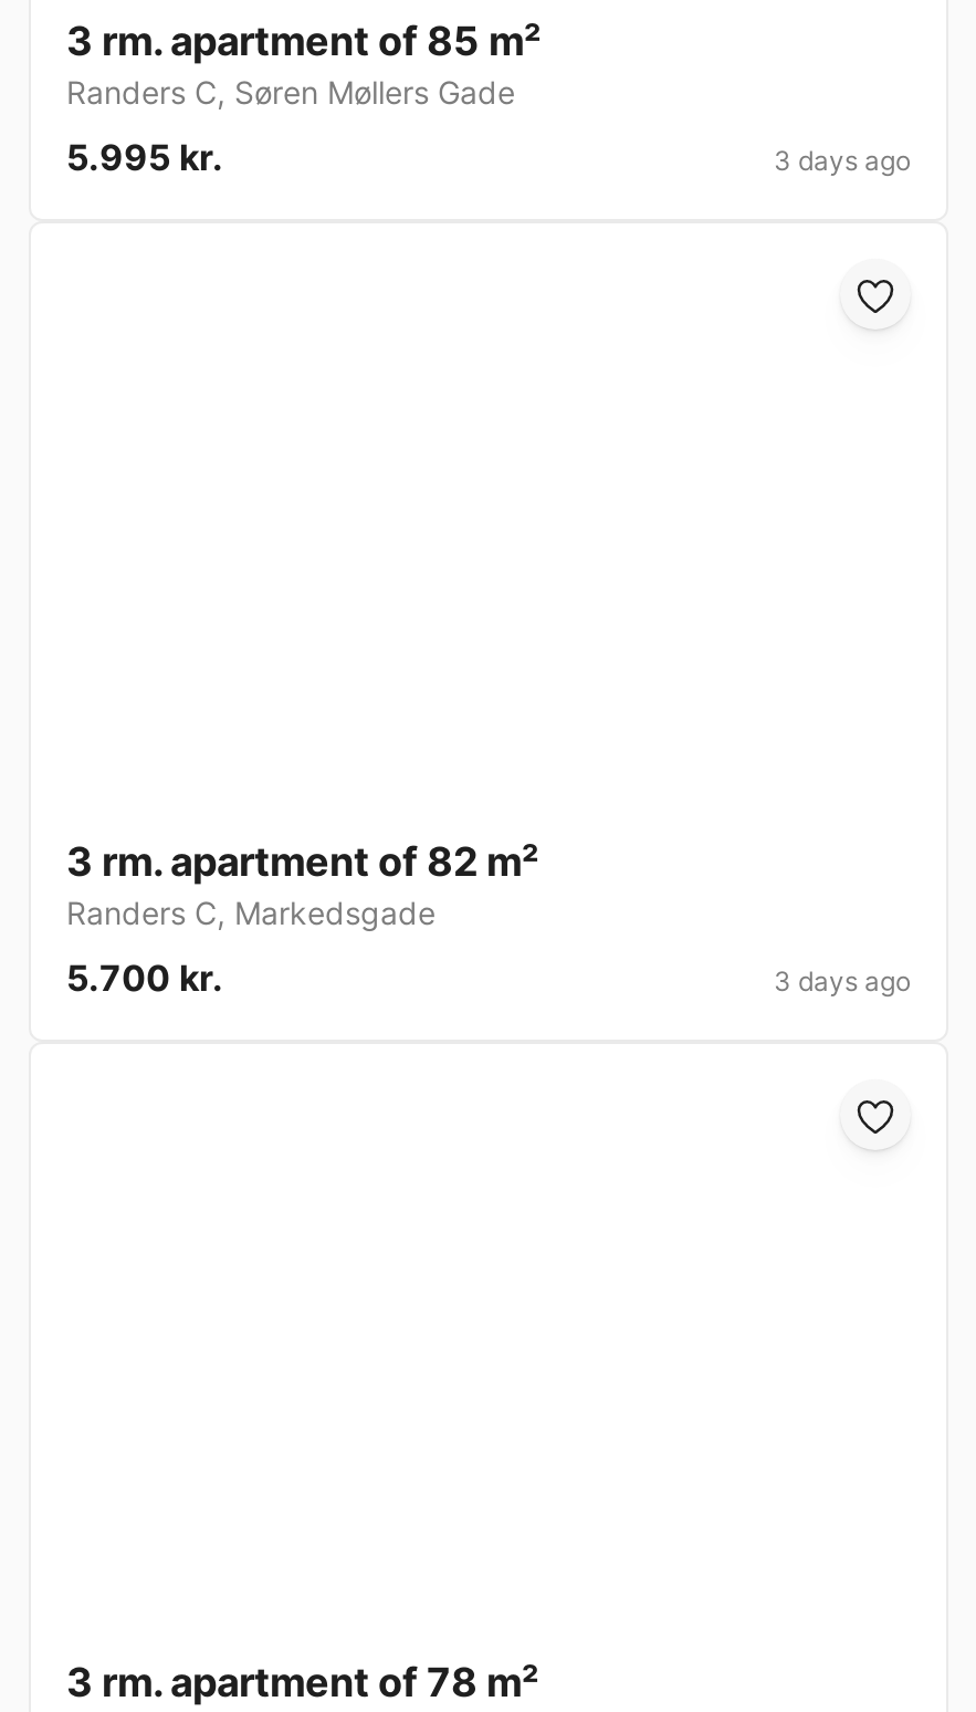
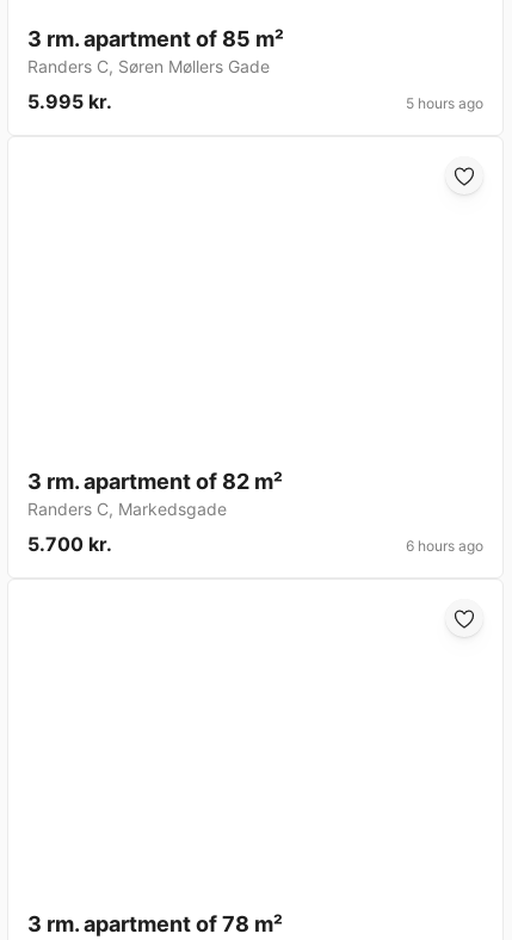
[774,145,911,178] 3 days ago -> [406,95,483,113] 5 hours ago
[774,965,911,998] 3 days ago -> [406,537,483,555] 6 hours ago

